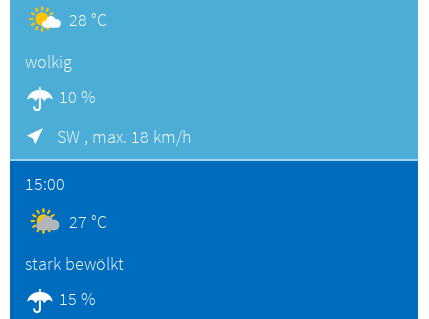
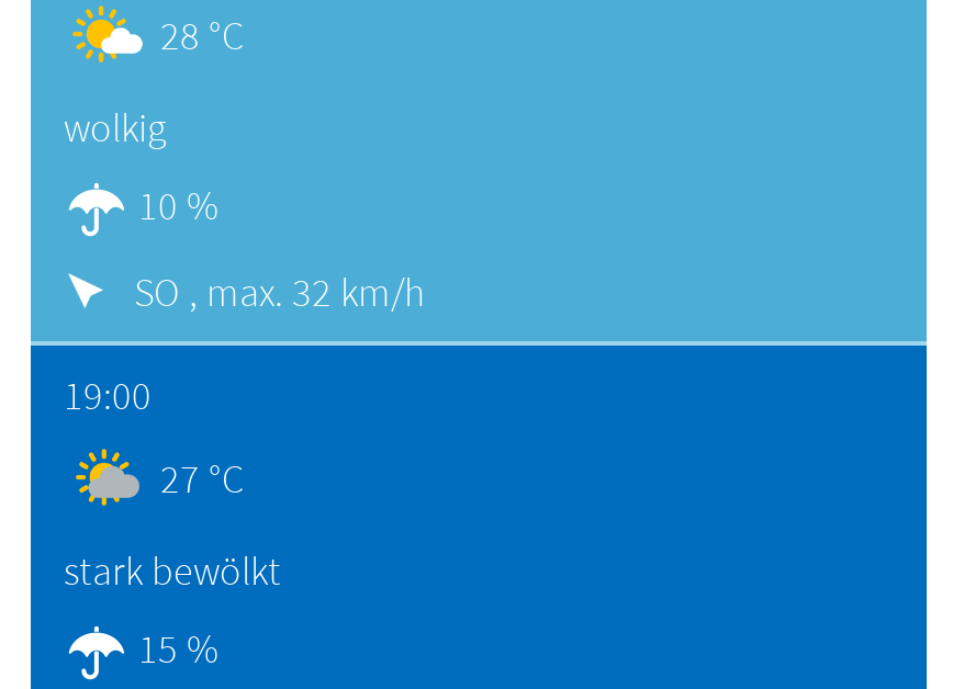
[57,125,192,148] SW , max. 18 km/h -> [134,267,426,318] SO , max. 32 km/h
[25,172,65,195] 15:00 -> [64,369,152,420] 19:00

